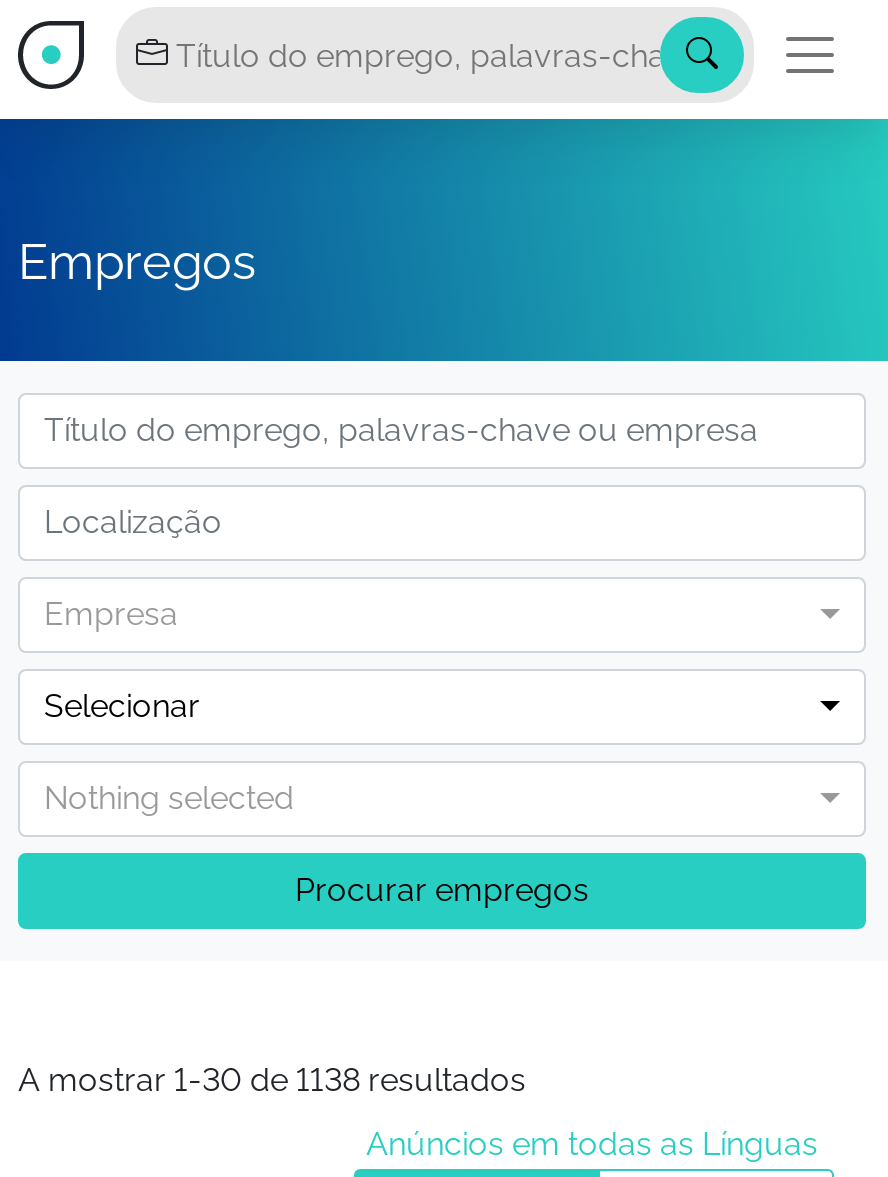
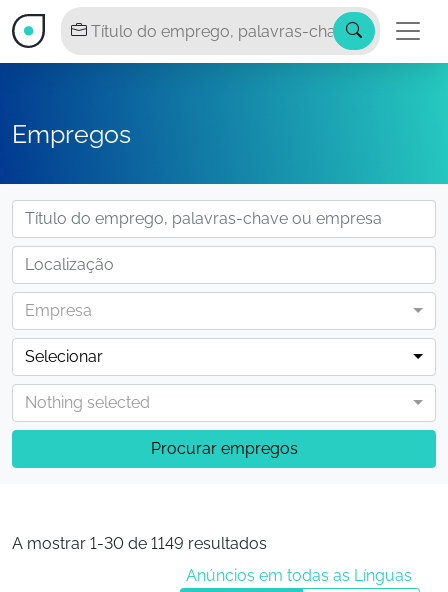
[18,1061,526,1099] A mostrar 1-30 de 1138 resultados -> [12,534,267,553] A mostrar 1-30 de 1149 resultados

